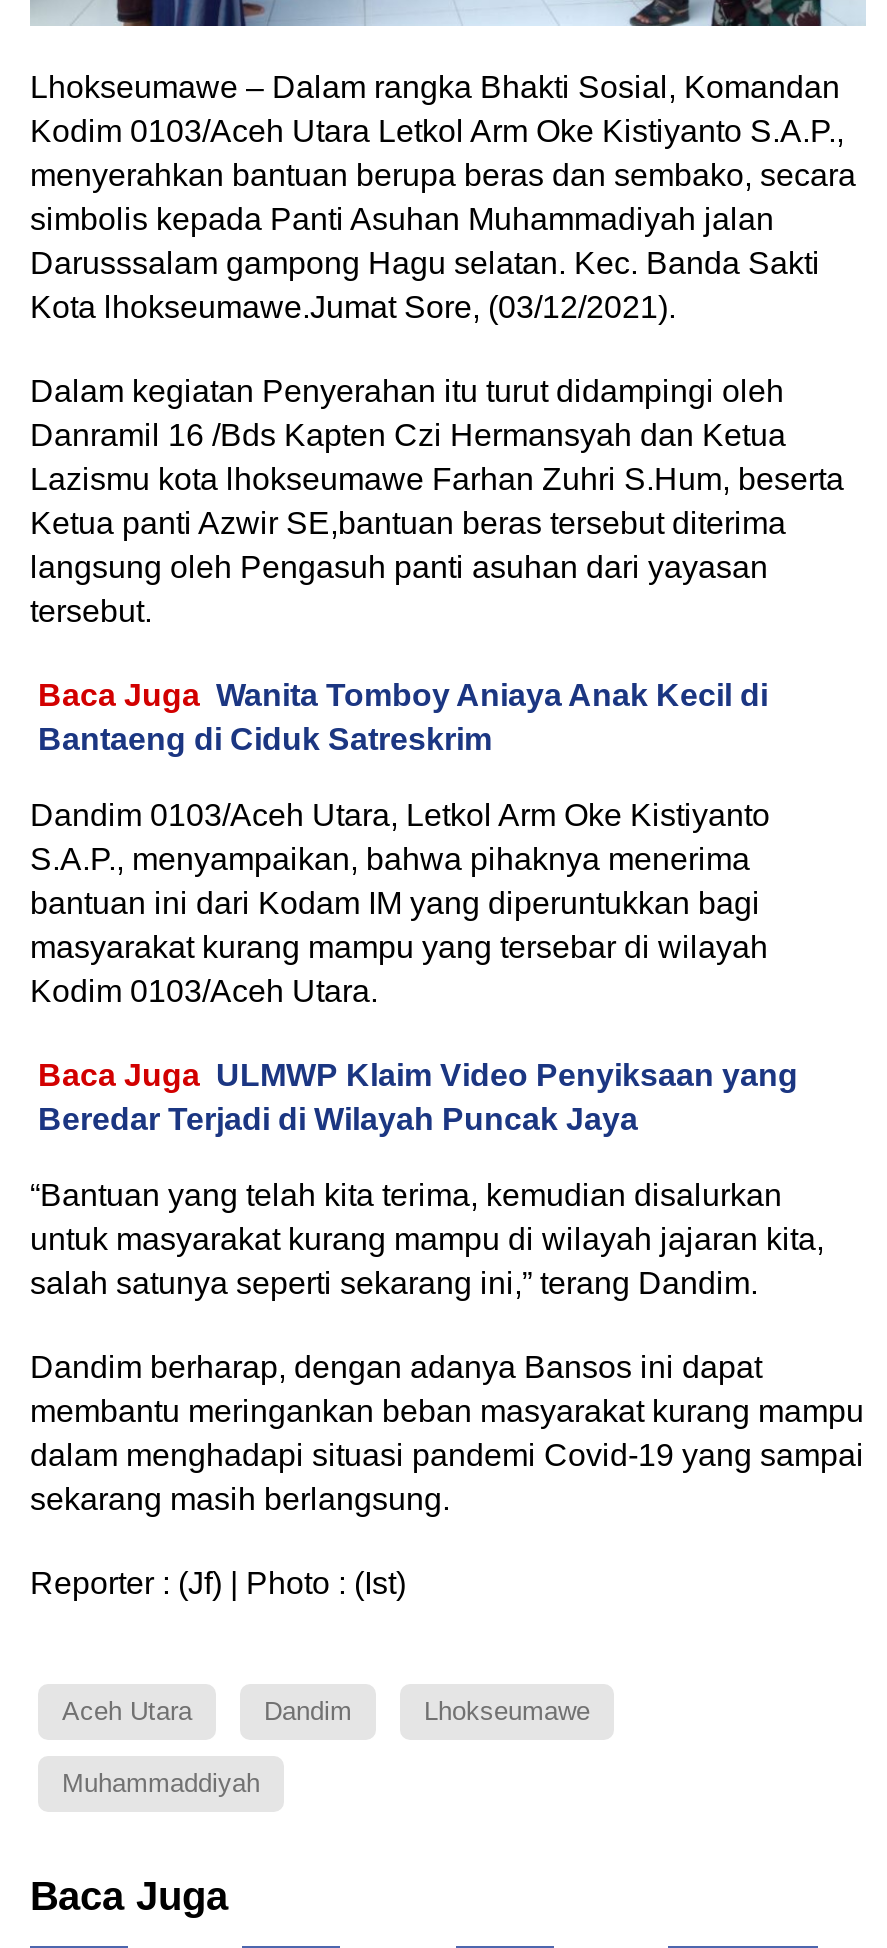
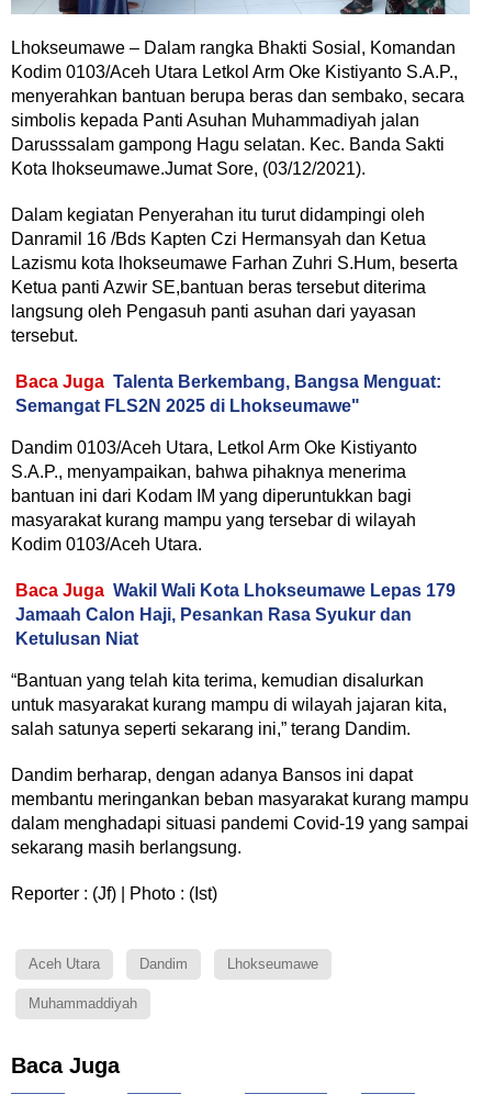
[38,678,768,756] Baca Juga Wanita Tomboy Aniaya Anak Kecil di | Bantaeng di Ciduk Satreskrim -> [15,372,441,415] Baca Juga Talenta Berkembang, Bangsa Menguat: | Semangat FLS2N 2025 di Lhokseumawe"
[38,1058,798,1136] Baca Juga ULMWP Klaim Video Penyiksaan yang | Beredar Terjadi di Wilayah Puncak Jaya -> [15,581,456,648] Baca Juga Wakil Wali Kota Lhokseumawe Lepas 179 | Jamaah Calon Haji, Pesankan Rasa Syukur dan | Ketulusan Niat

